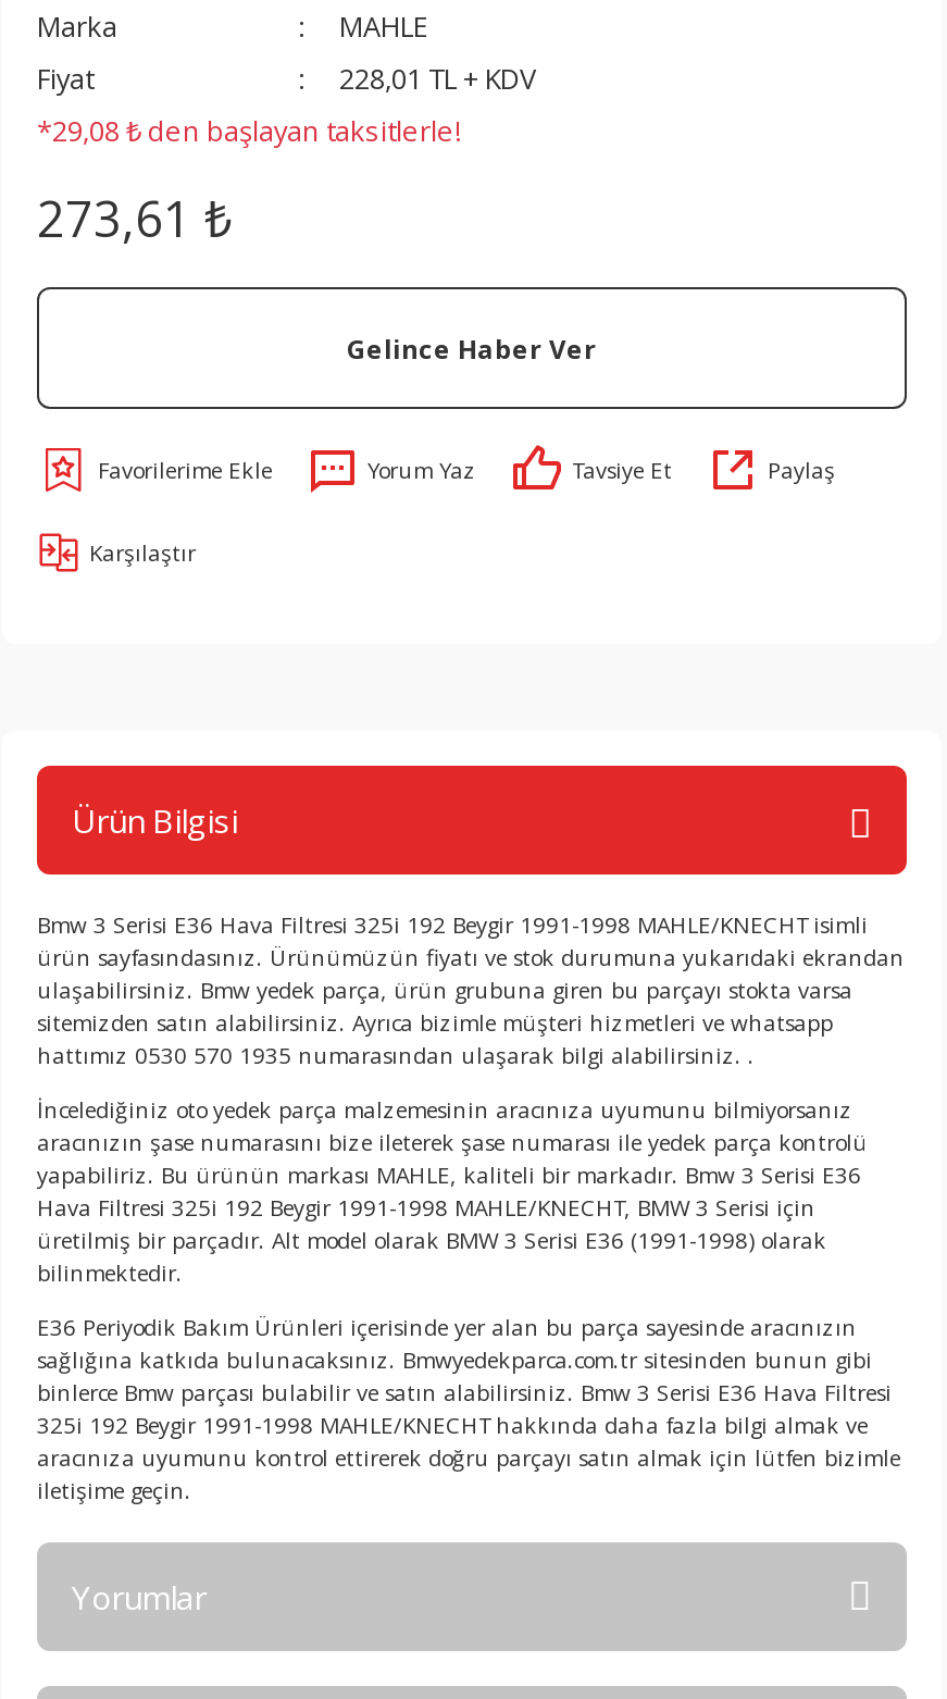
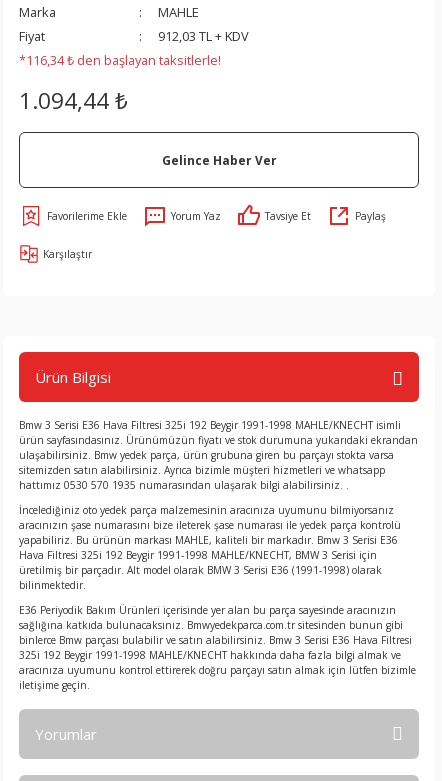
[339,59,537,98] 228,01 TL + KDV -> [158,27,249,45] 912,03 TL + KDV
[37,111,461,150] *29,08 ₺ den başlayan taksitlerle! -> [19,51,221,69] *116,34 ₺ den başlayan taksitlerle!
[37,185,233,252] 273,61 ₺ -> [19,85,128,116] 1.094,44 ₺

